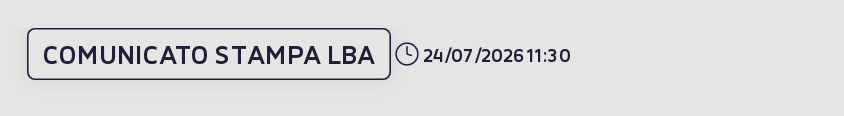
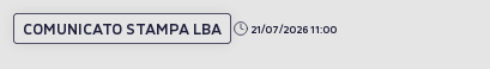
[423,44,571,66] 24/07/2026 11:30 -> [250,23,337,36] 21/07/2026 11:00

